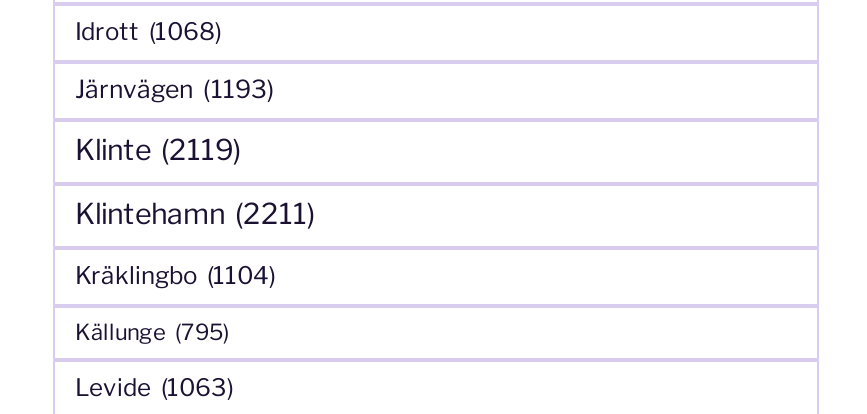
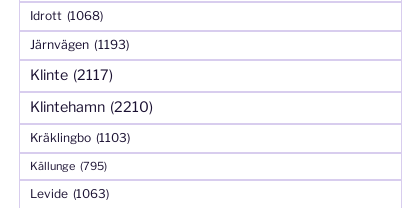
[75,131,241,167] Klinte (2119) -> [30,66,113,84] Klinte (2117)
[75,195,315,231] Klintehamn (2211) -> [30,98,153,116] Klintehamn (2210)
[75,259,275,289] Kräklingbo (1104) -> [30,130,130,145] Kräklingbo (1103)

